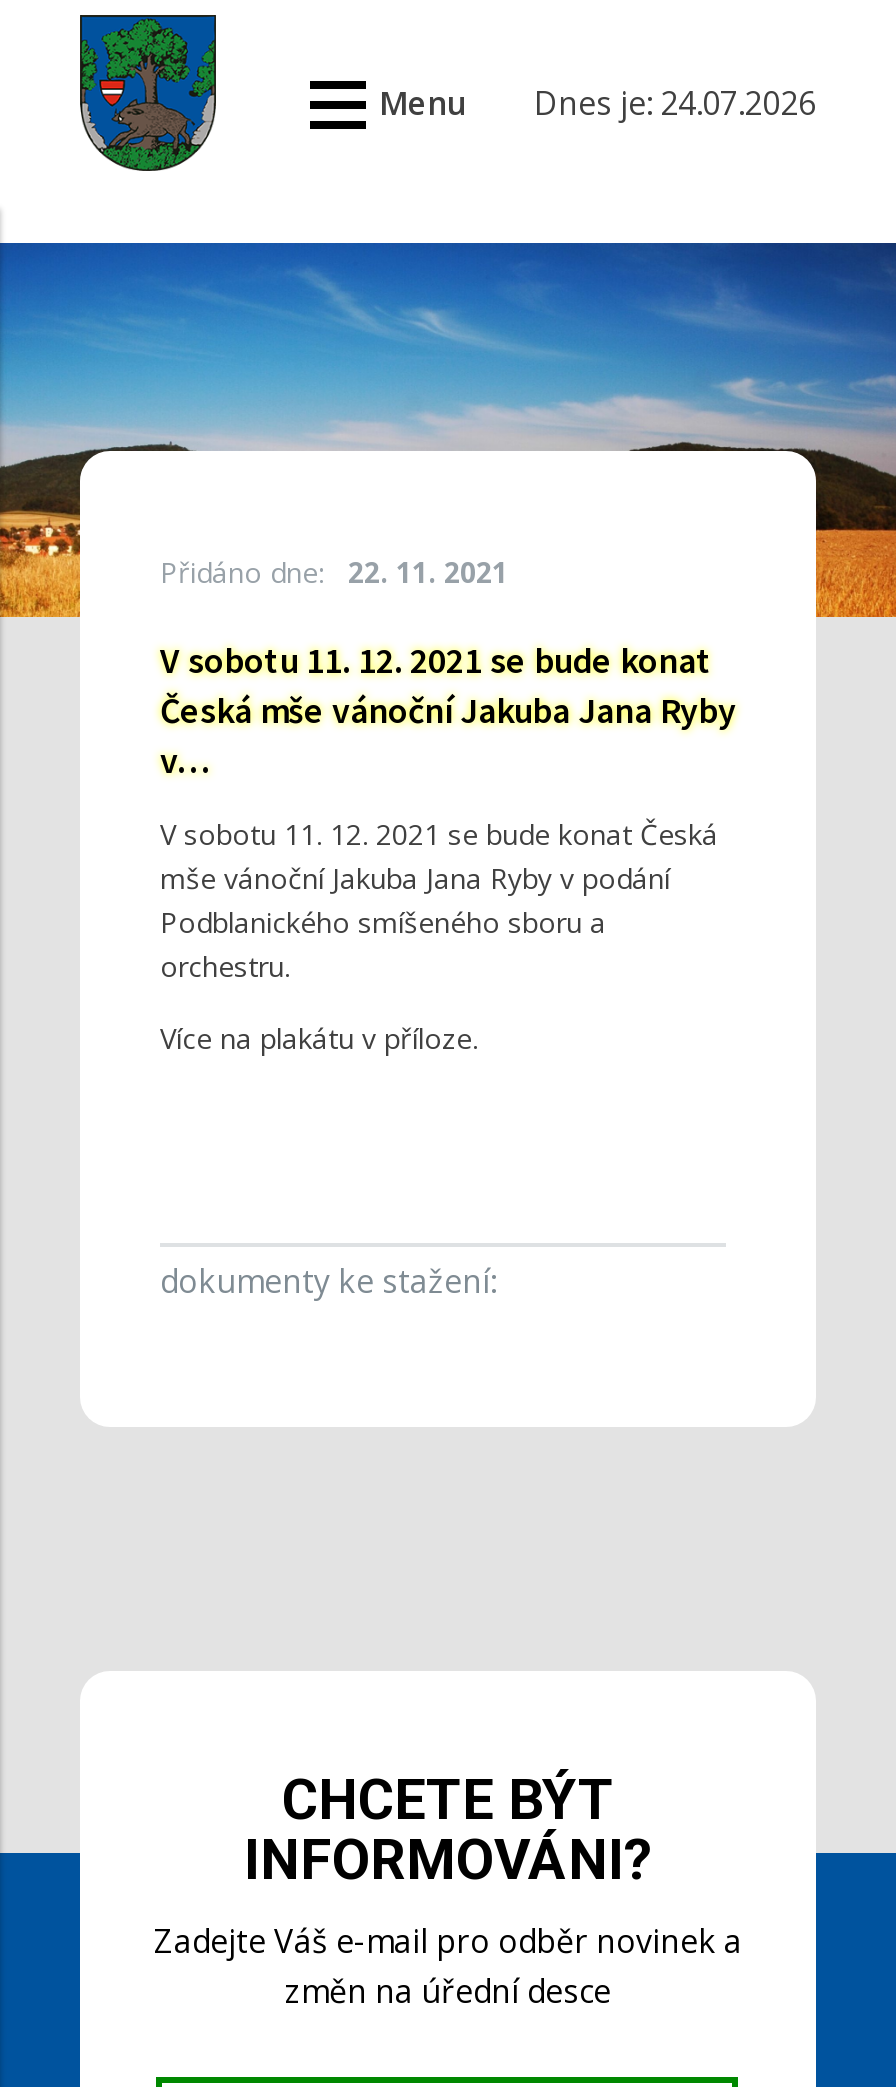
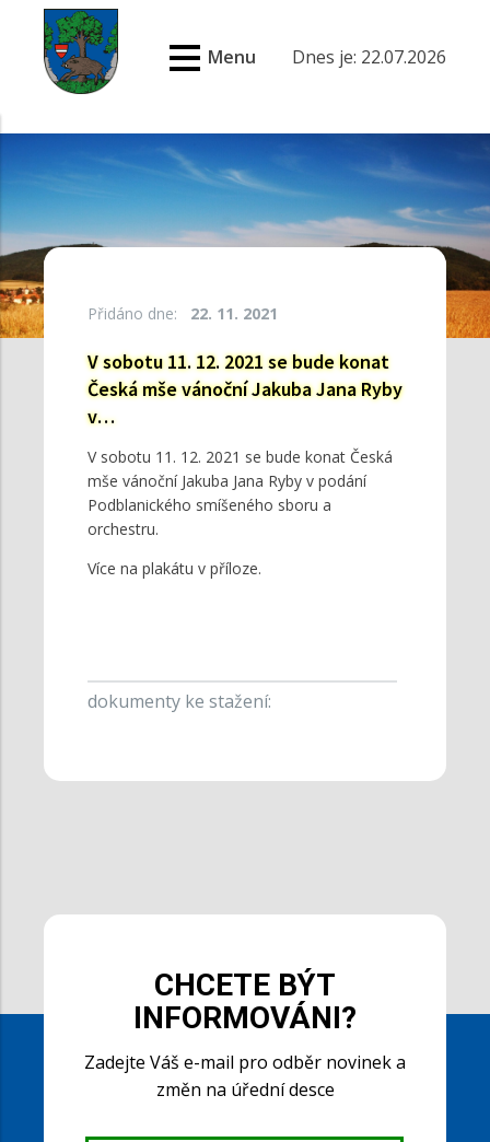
[379,81,816,125] Menu Dnes je: 24.07.2026 -> [207,45,446,69] Menu Dnes je: 22.07.2026

